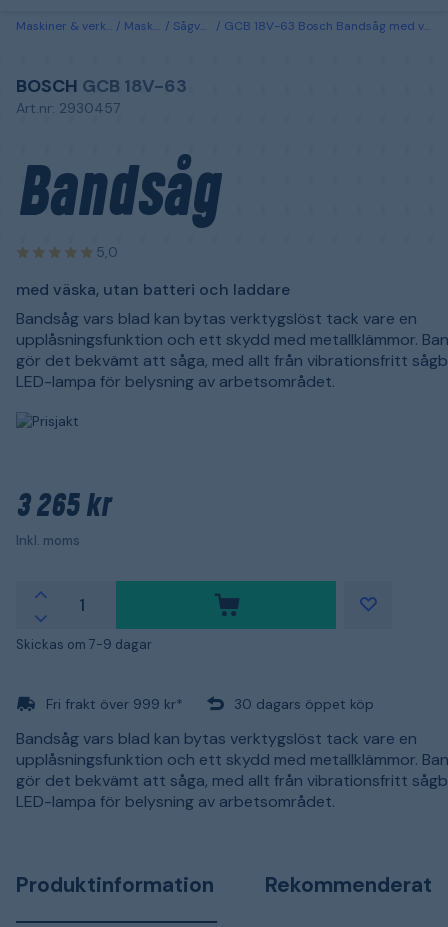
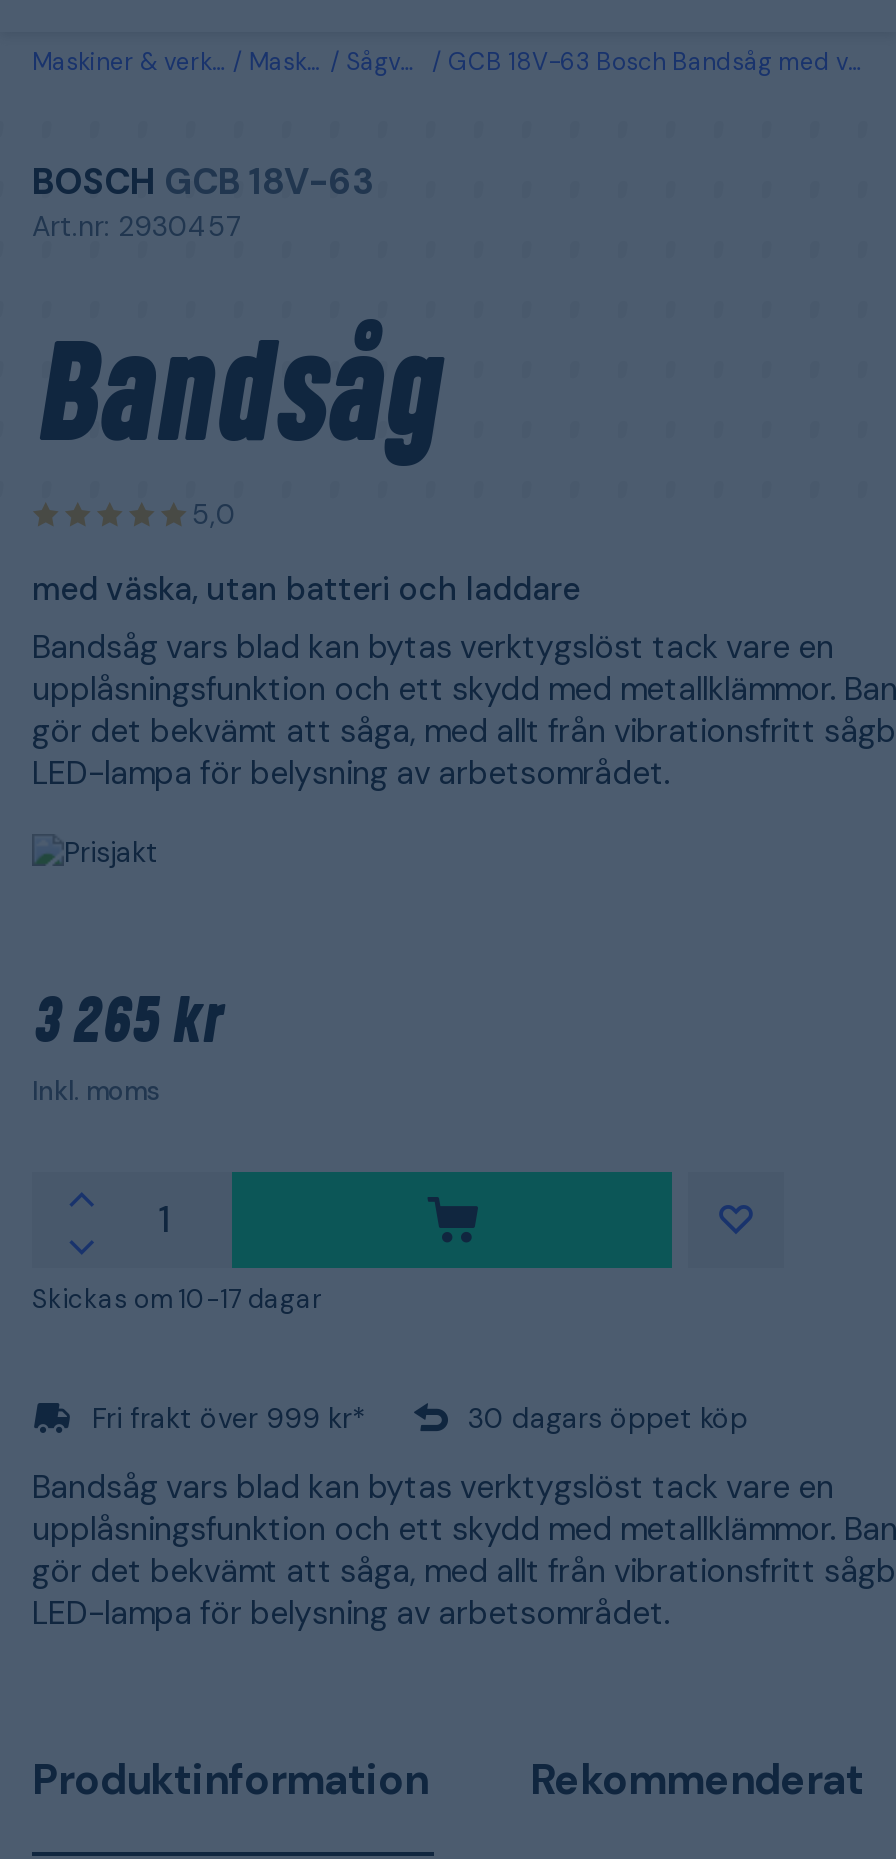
[16,635,152,652] Skickas om 7-9 dagar -> [32,1281,322,1315] Skickas om 10-17 dagar

